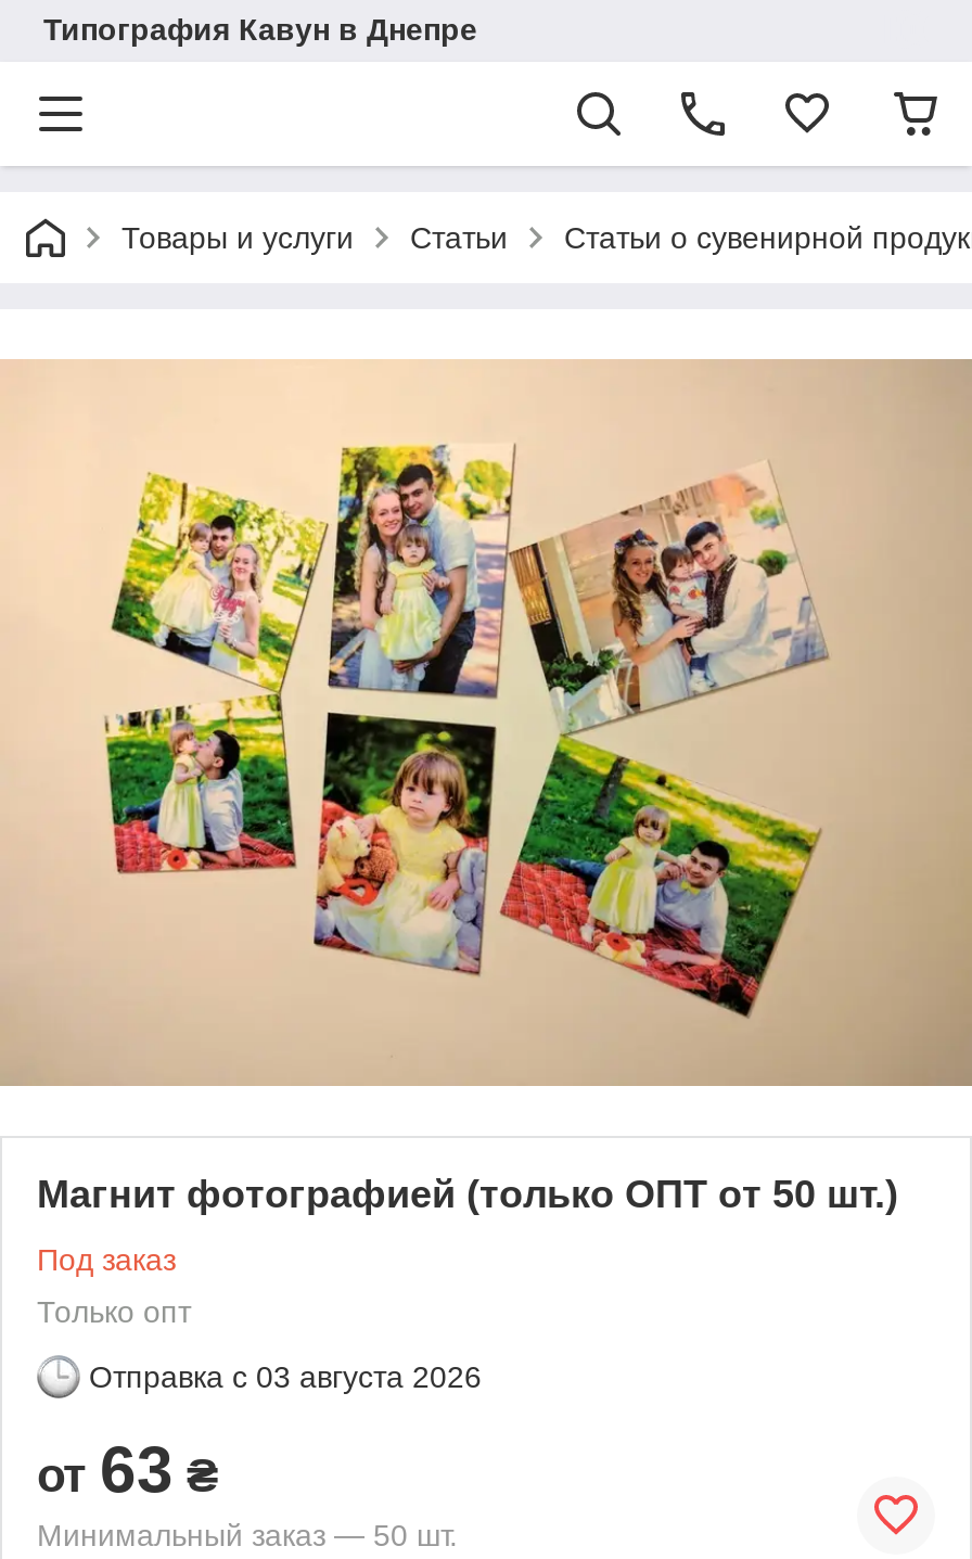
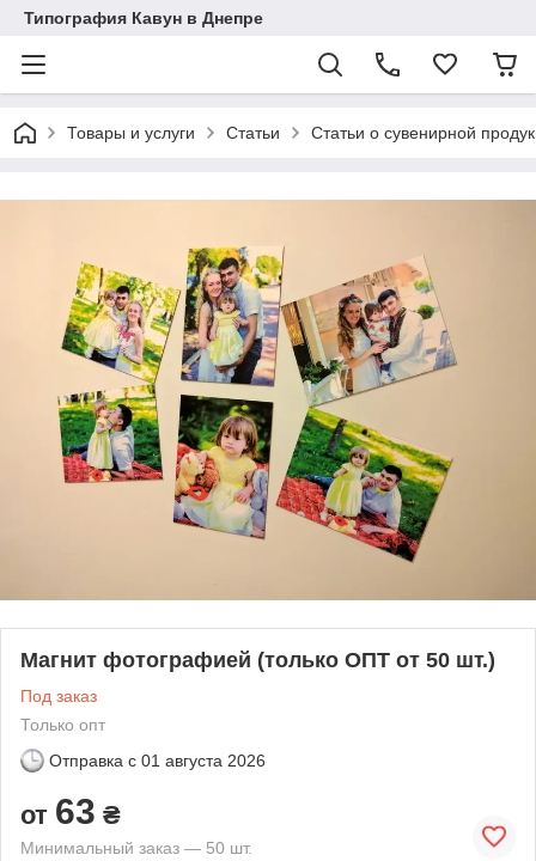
[89,1359,482,1394] Отправка с 03 августа 2026 -> [49,751,266,770] Отправка с 01 августа 2026

